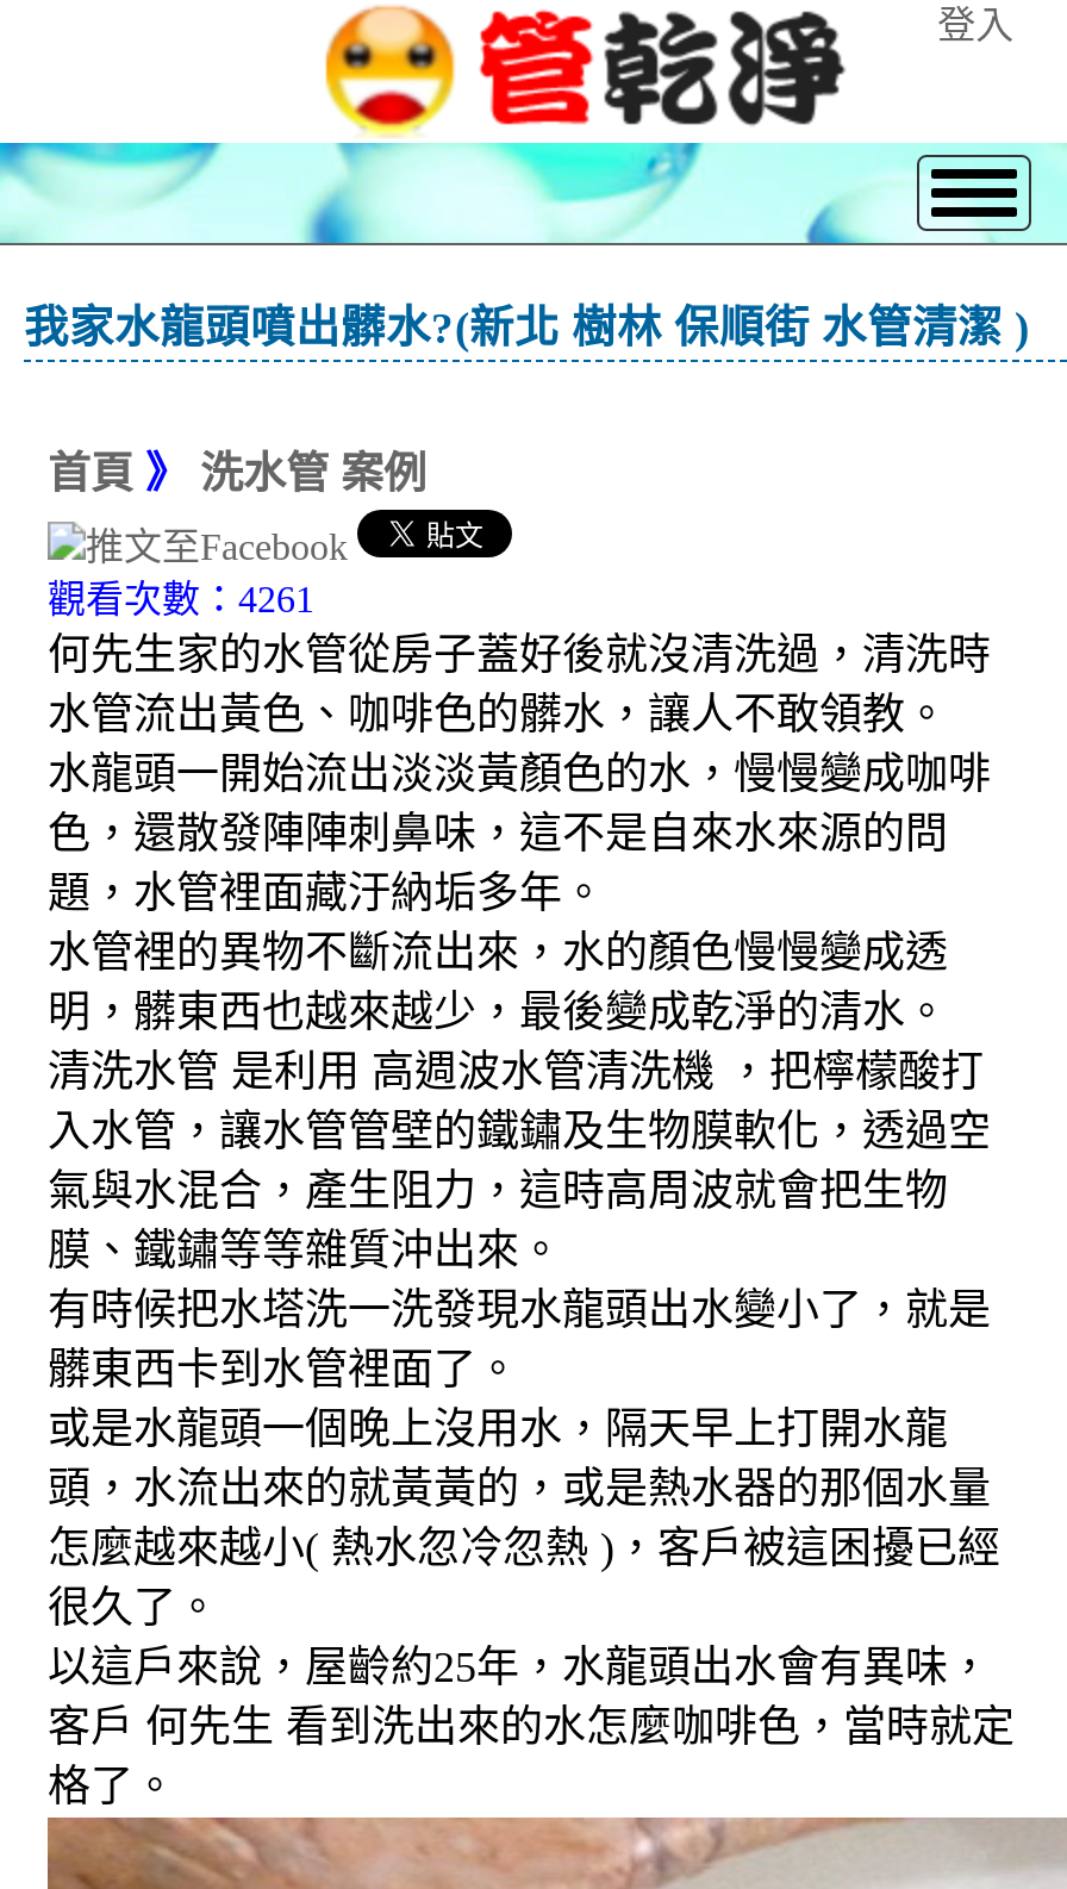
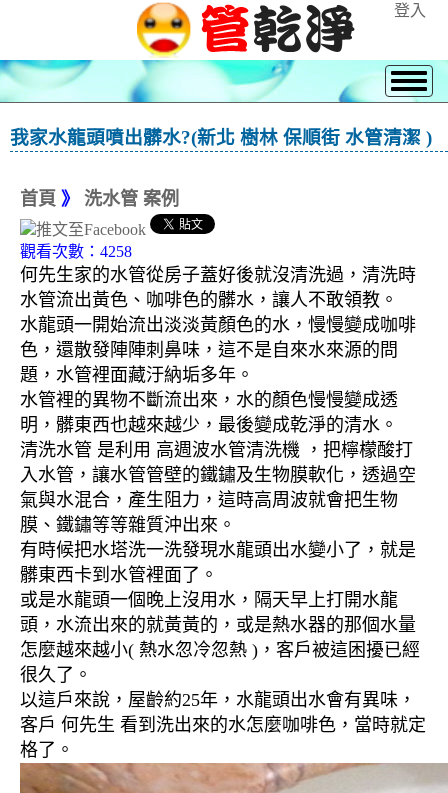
[0,580,314,620] 觀看次數：4261 -> [0,243,132,260] 觀看次數：4258

